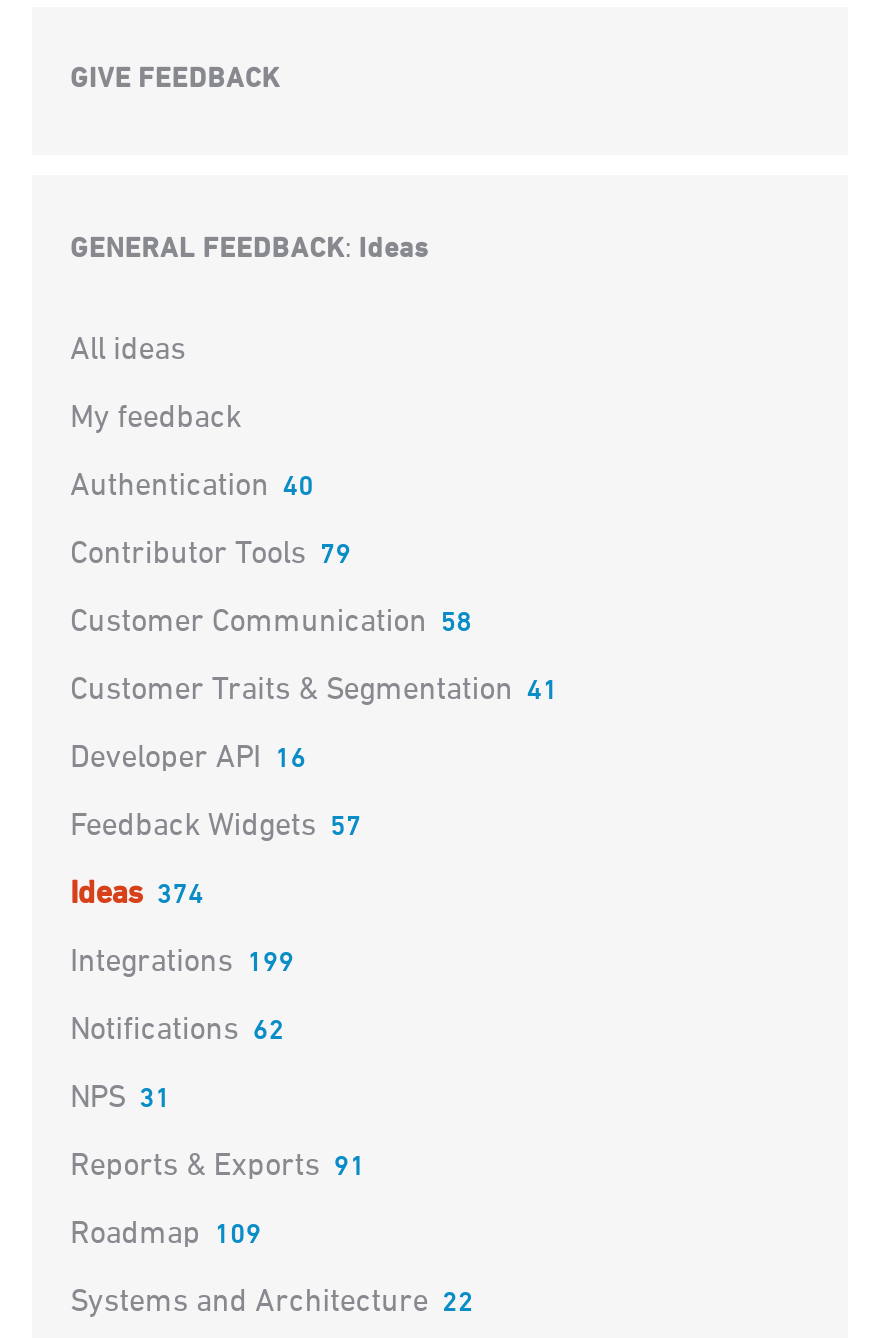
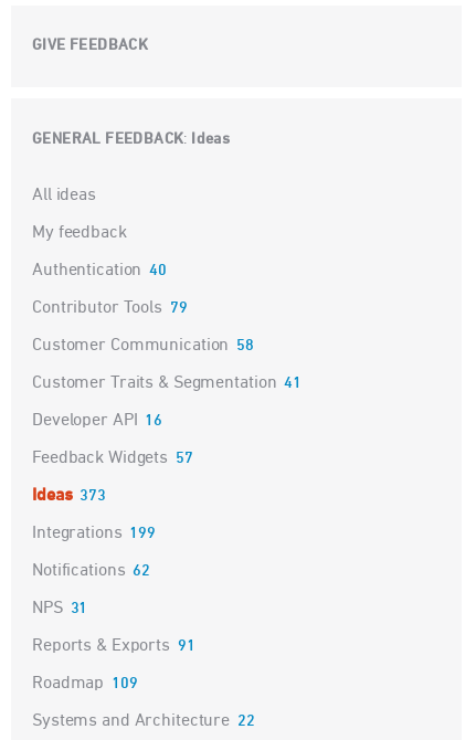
[70,874,204,914] Ideas 374 -> [32,484,106,506] Ideas 373

